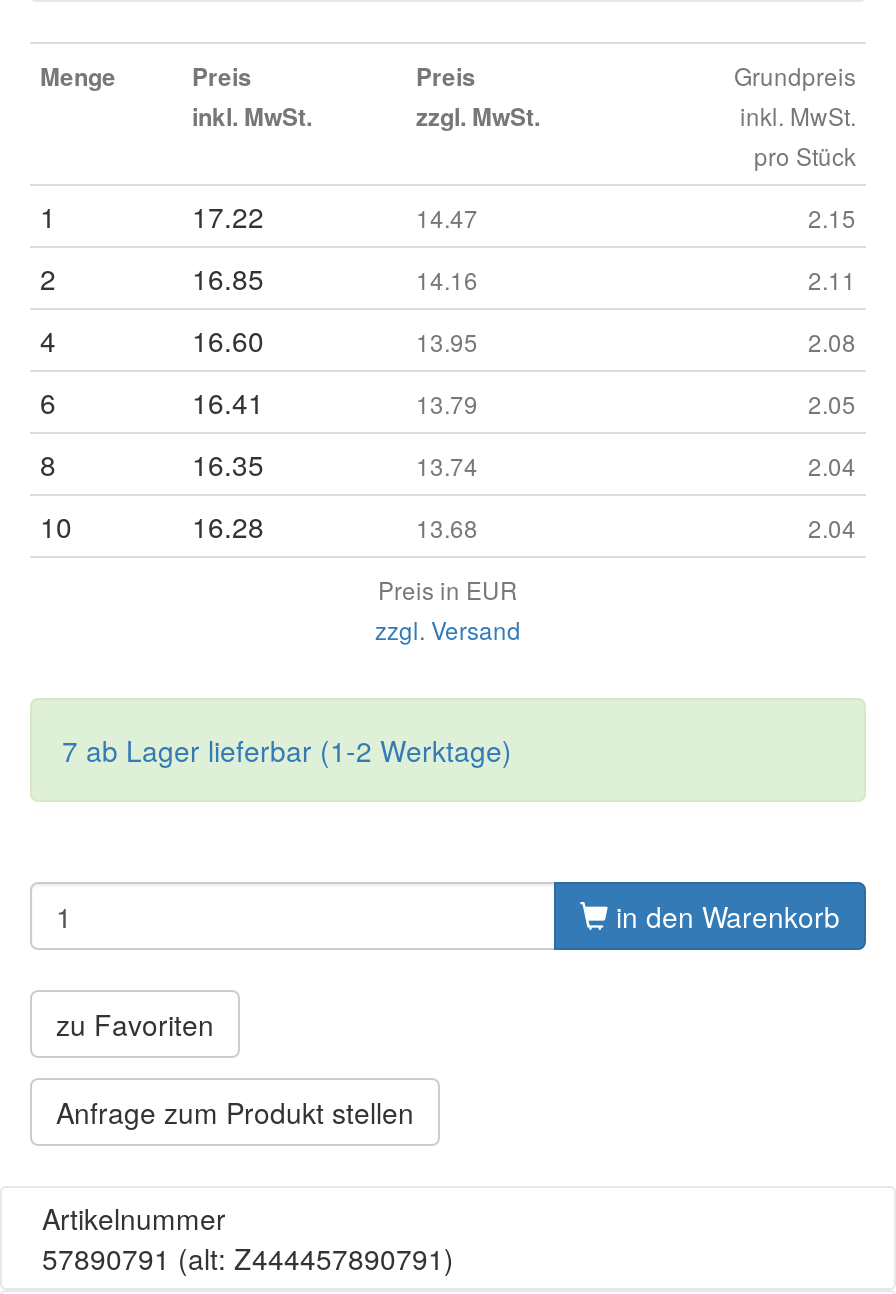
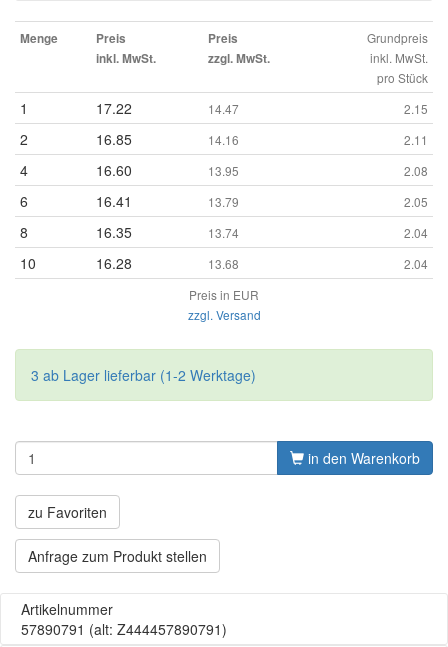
[62,730,512,770] 7 ab Lager lieferbar (1-2 Werktage) -> [31,365,256,385] 3 ab Lager lieferbar (1-2 Werktage)

